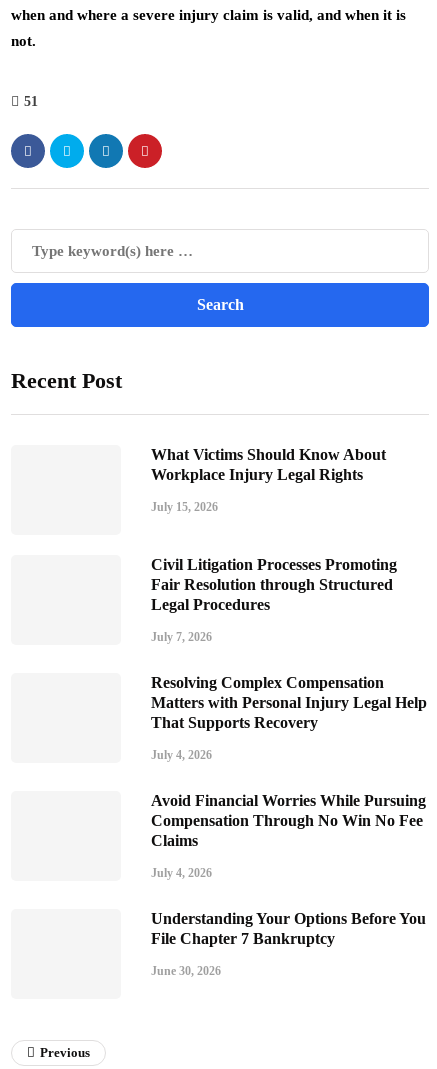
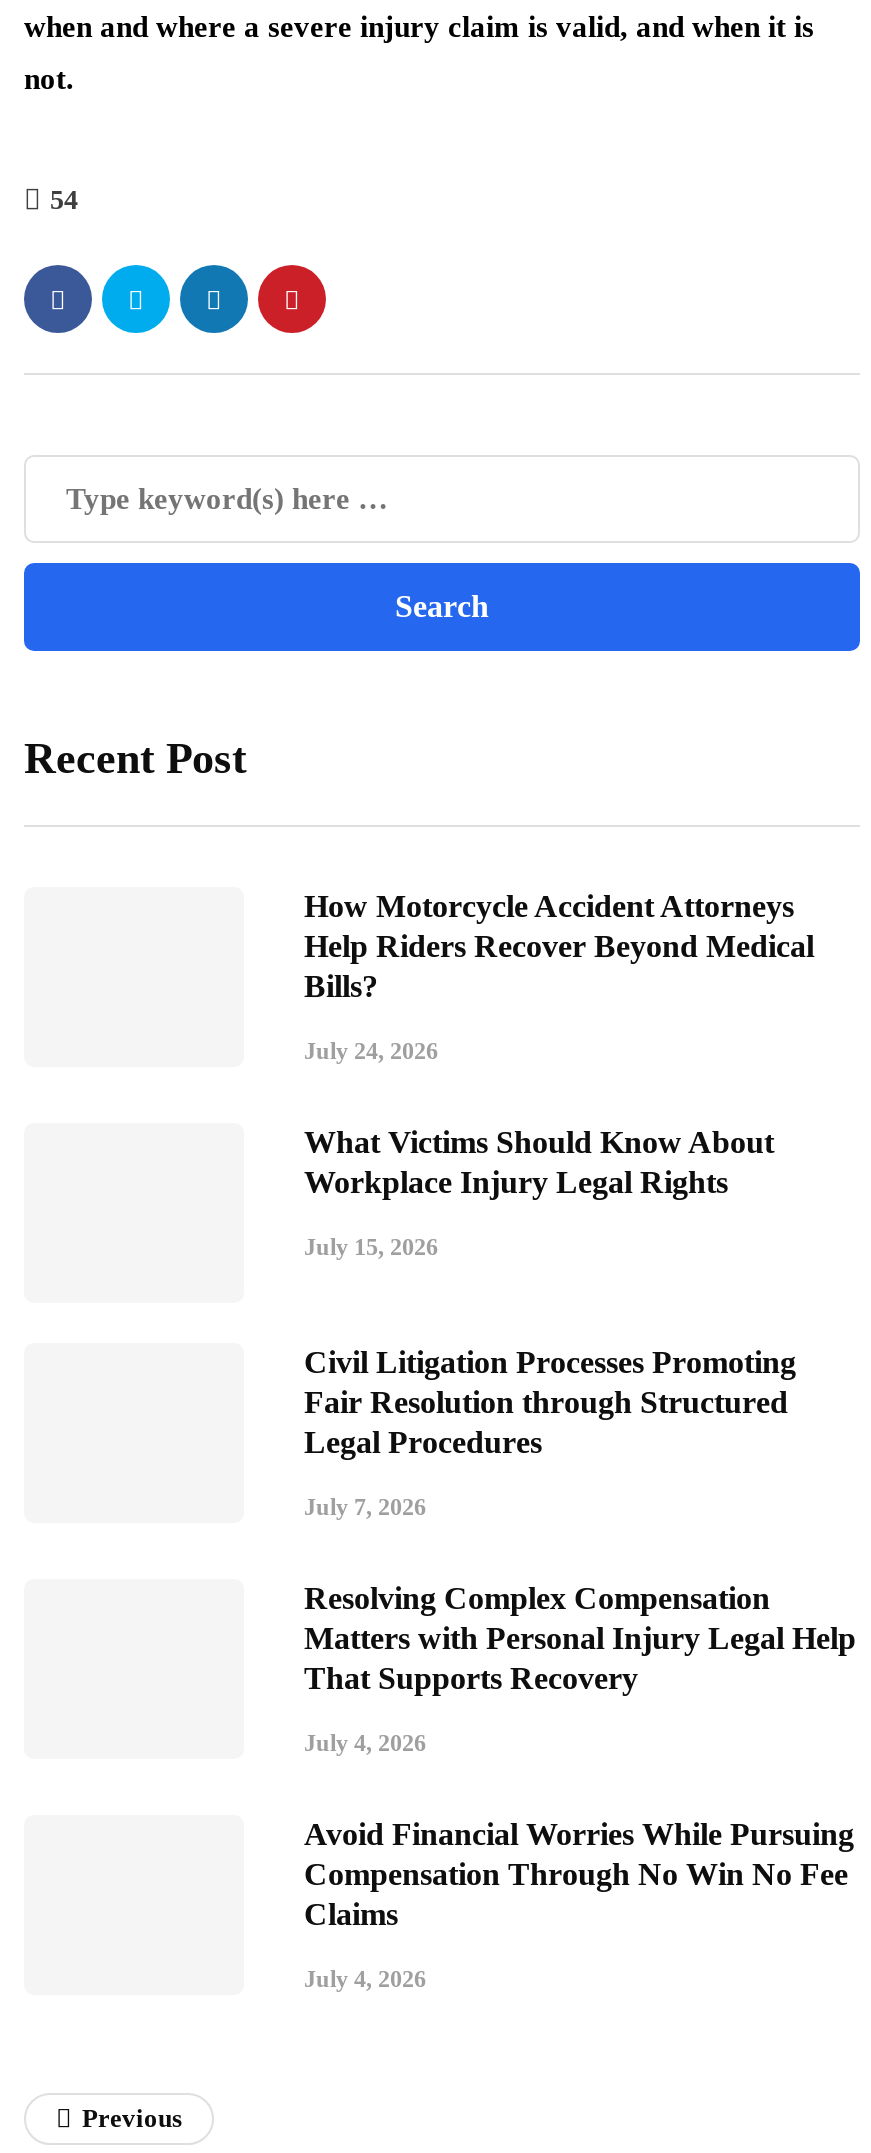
[24,94,38,109] 51 -> [50,185,78,215] 54
none -> [304,889,814,1065] How Motorcycle Accident Attorneys | Help Riders Recover Beyond Medical | Bills? | July 24, 2026
moved [151,446,427,880] -> [304,1125,856,1993]: What Victims Should Know About | Workplace Injury Legal Rights | July 15, 2026 | ... | Claims | July 4, 2026
[151,910,426,978] Understanding Your Options Before You | File Chapter 7 Bankruptcy | June 30, 2026 -> none

